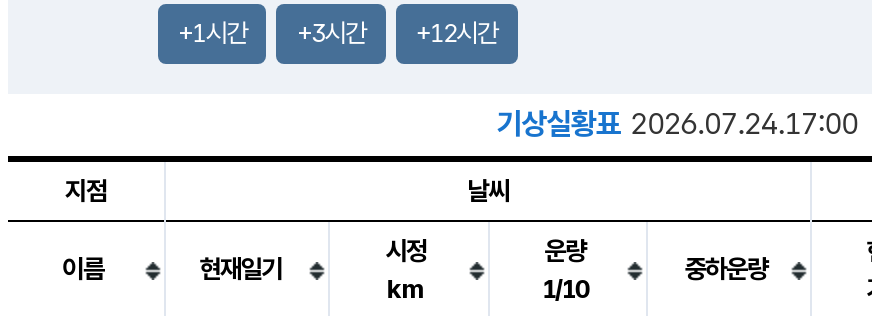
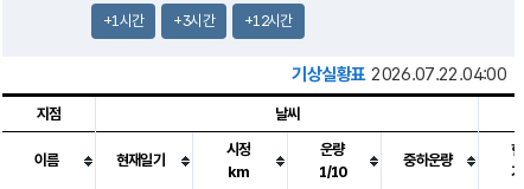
[497,106,858,142] 기상실황표 2026.07.24.17:00 -> [292,64,506,85] 기상실황표 2026.07.22.04:00

